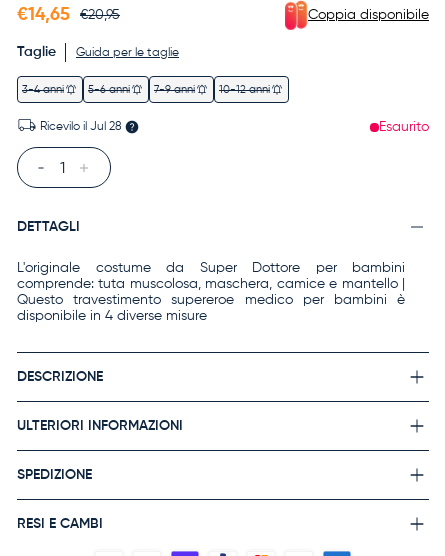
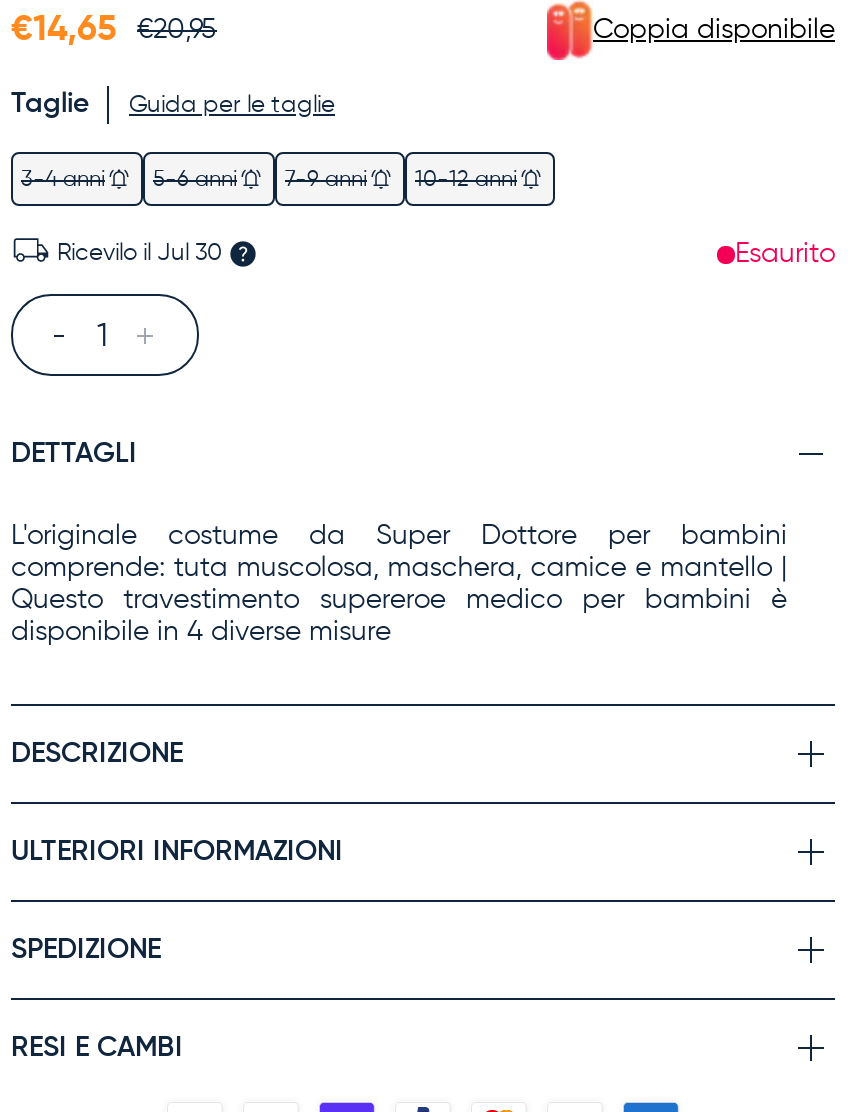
[40,121,122,133] Ricevilo il Jul 28 -> [57,243,223,267] Ricevilo il Jul 30

